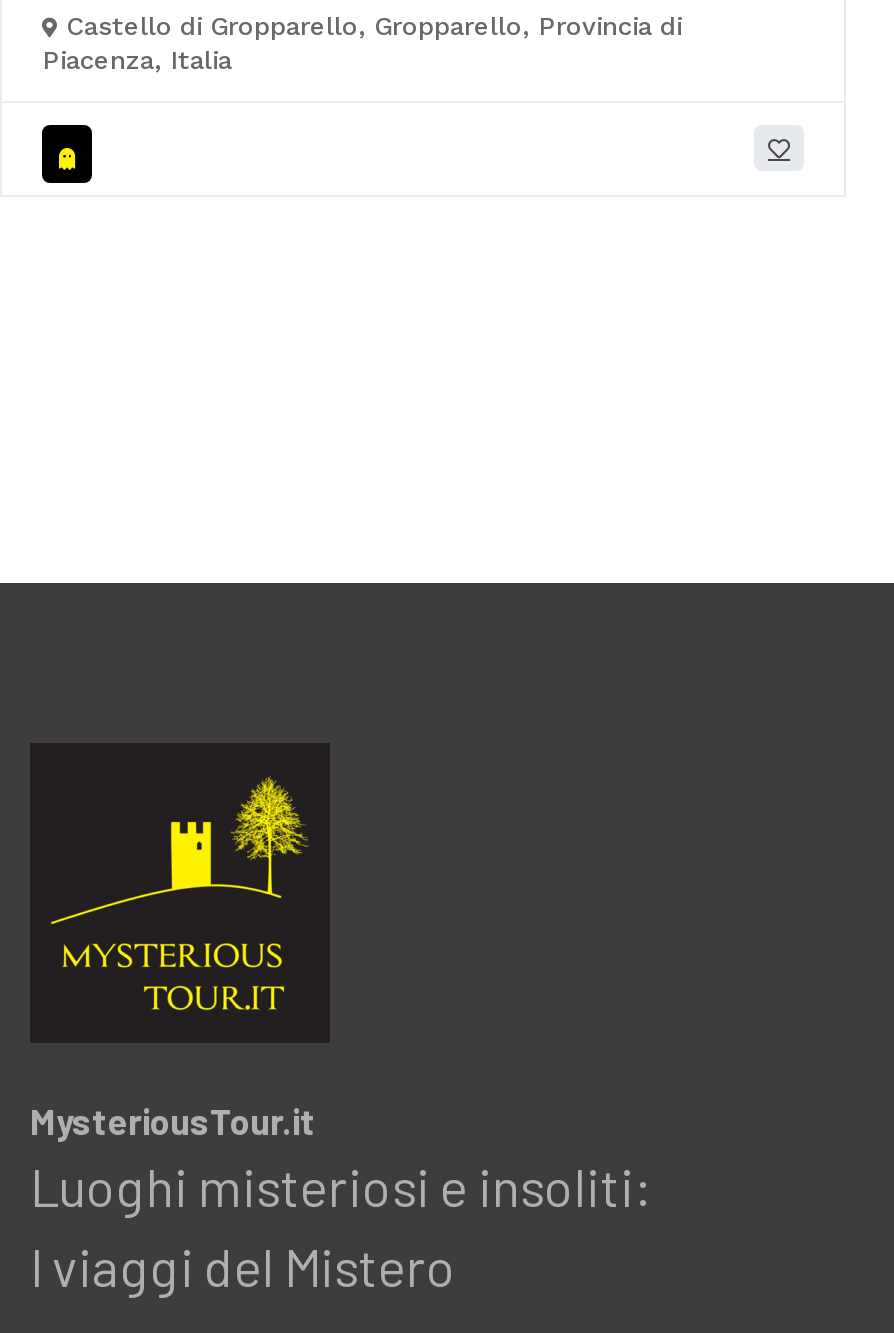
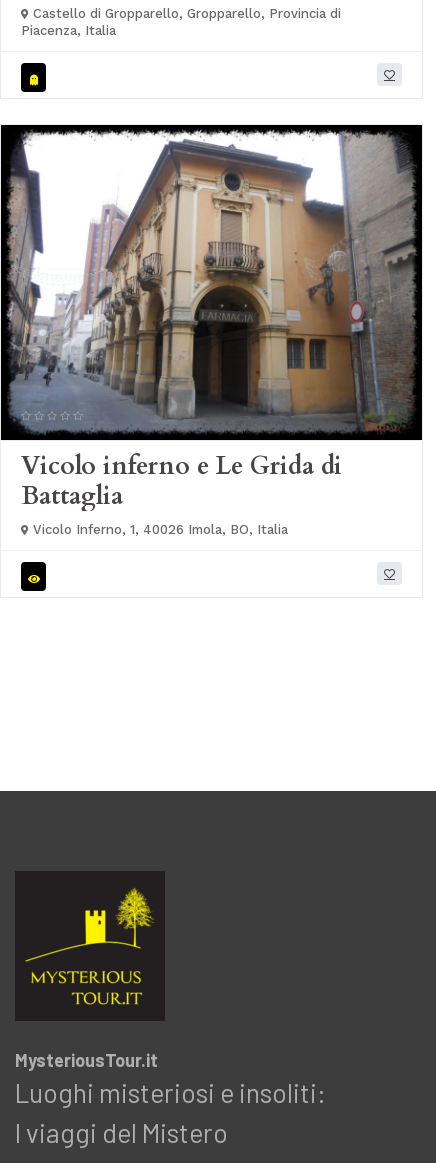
none -> [3,124,423,537] [image] | Vicolo inferno e Le Grida di | Battaglia | Vicolo Inferno, 1, 40026 Imola, BO, Italia

